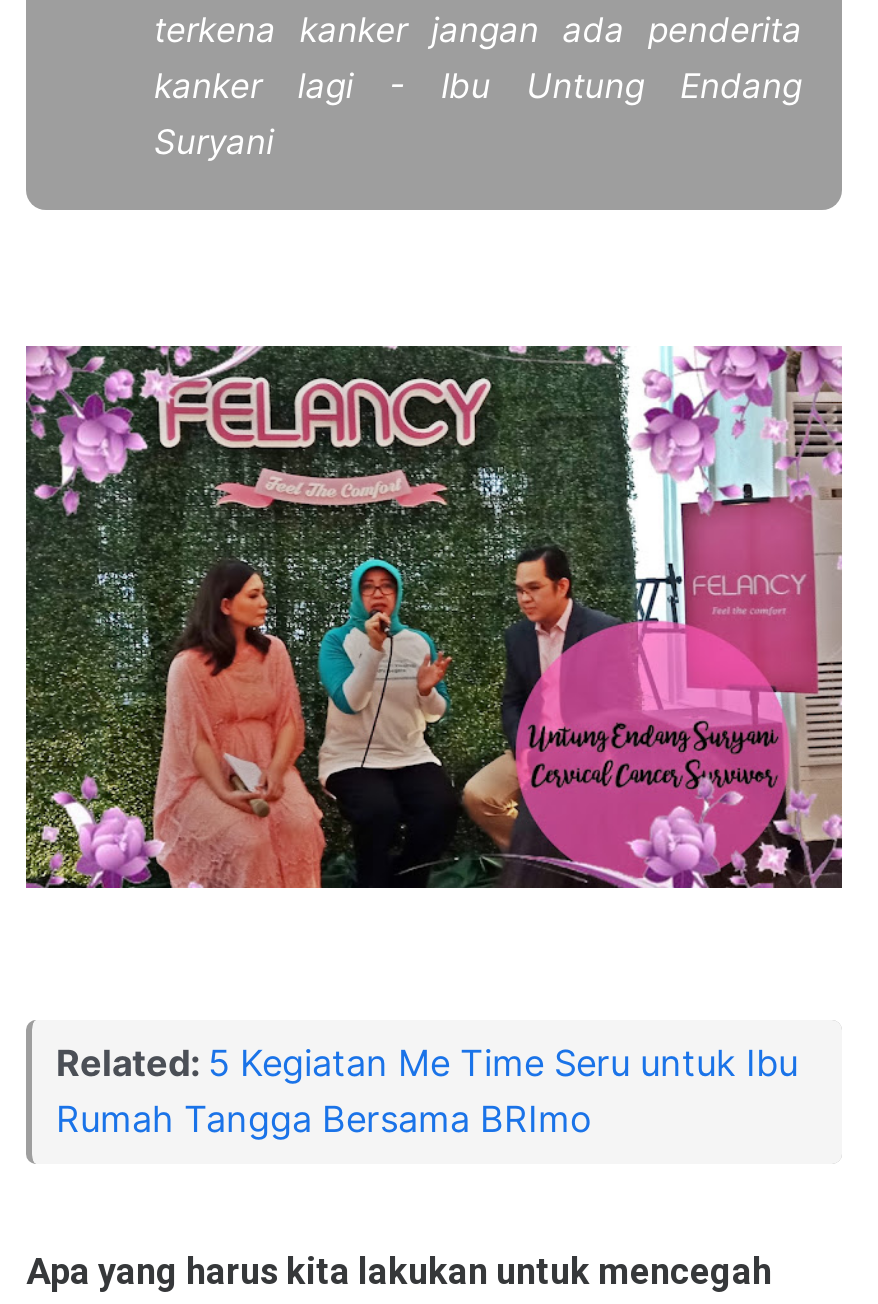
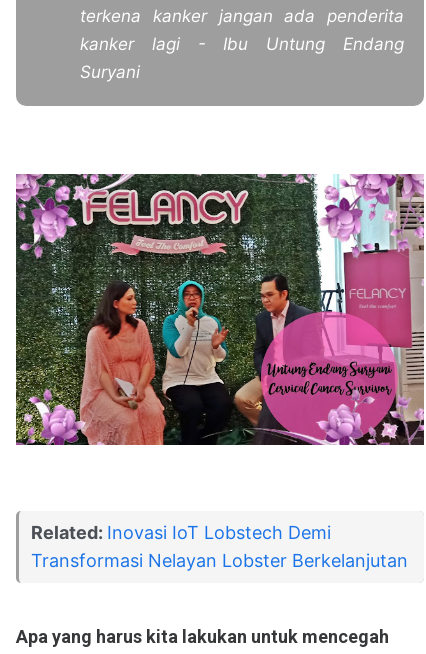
[56,1042,798,1140] Related: 5 Kegiatan Me Time Seru untuk Ibu | Rumah Tangga Bersama BRImo -> [31,522,408,571] Related: Inovasi IoT Lobstech Demi | Transformasi Nelayan Lobster Berkelanjutan

